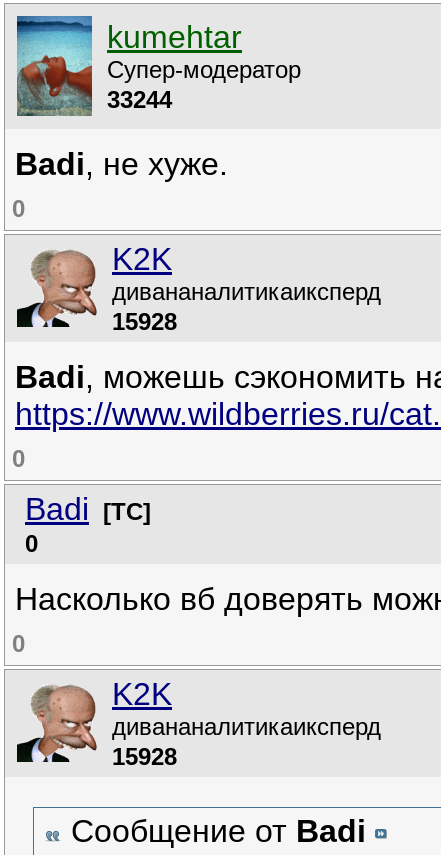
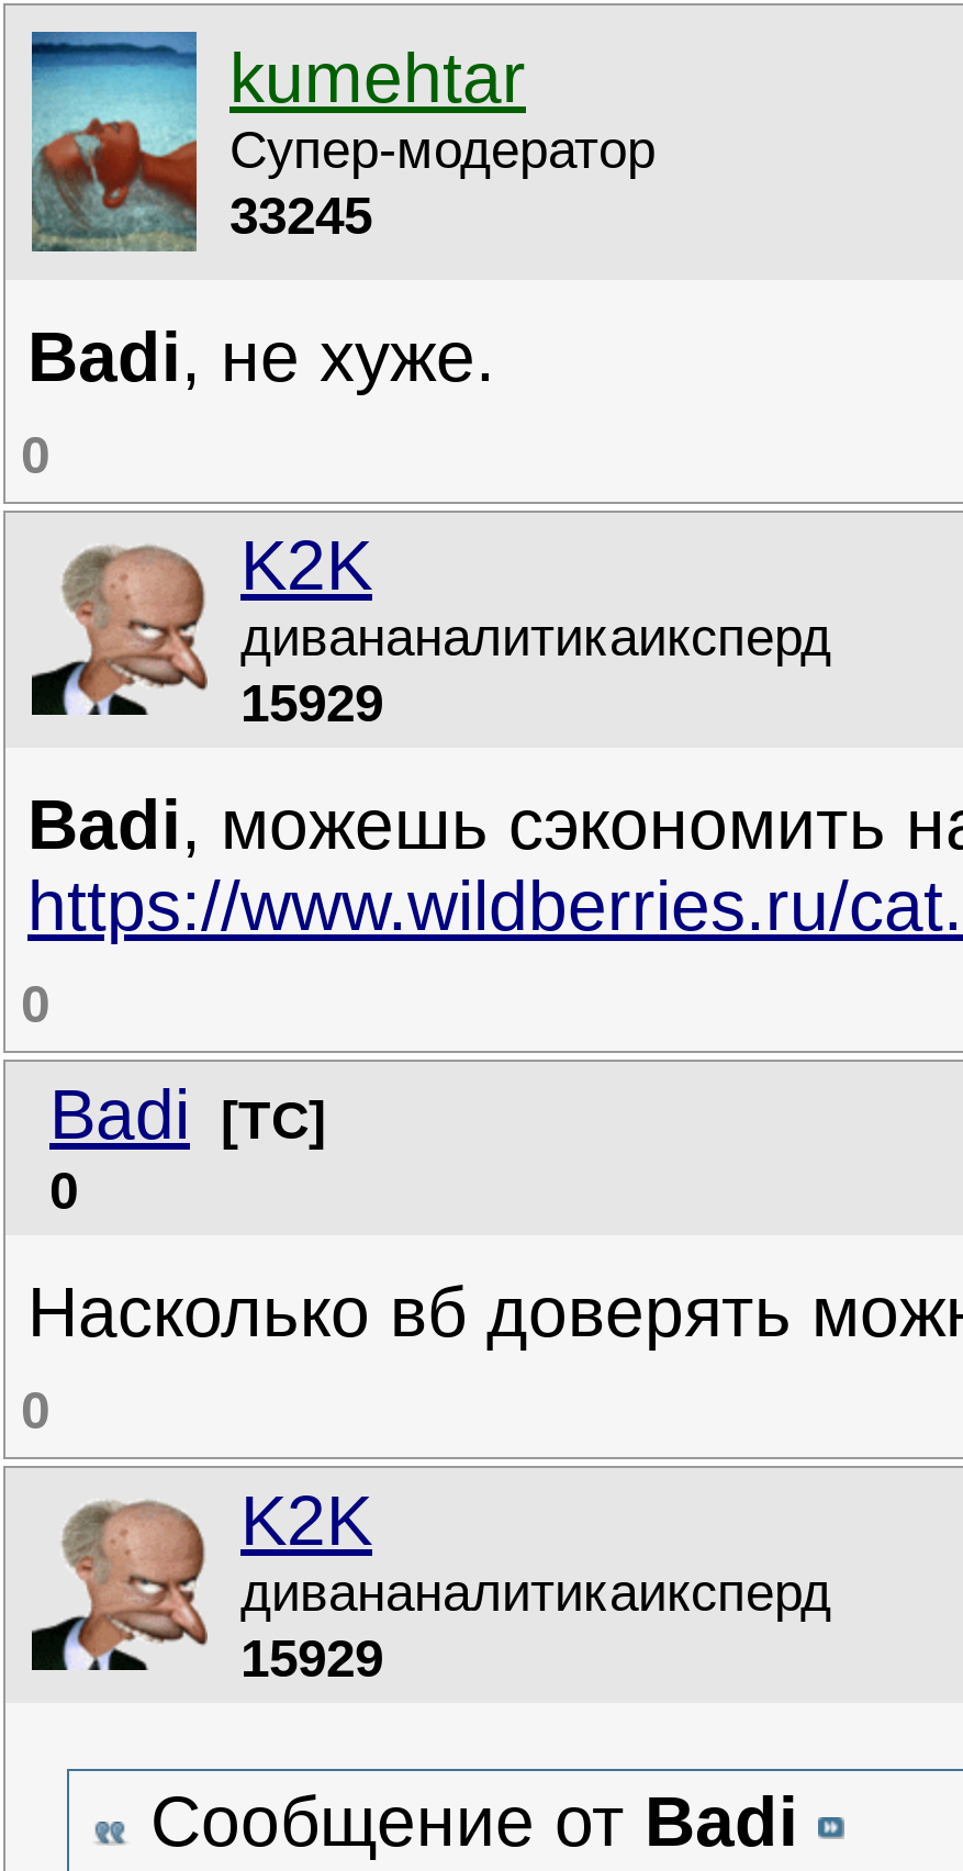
[107,86,172,113] 33244 -> [229,186,372,245] 33245
[112,308,177,335] 15928 -> [240,673,383,732] 15929
[112,743,177,770] 15928 -> [240,1628,383,1688] 15929

